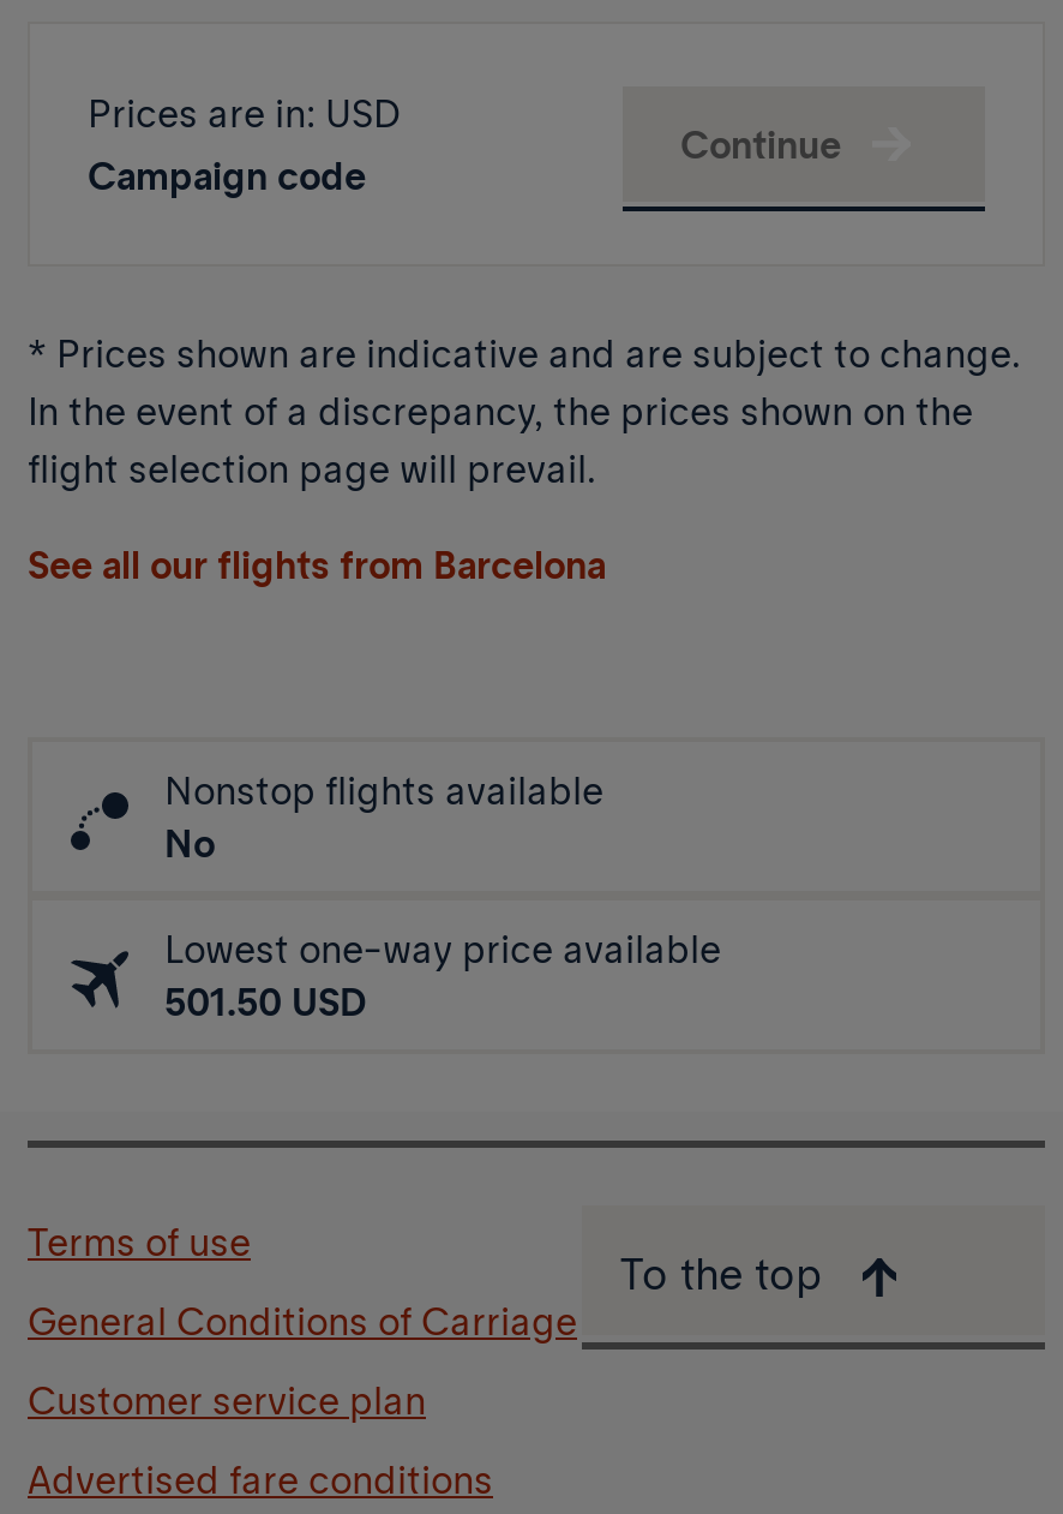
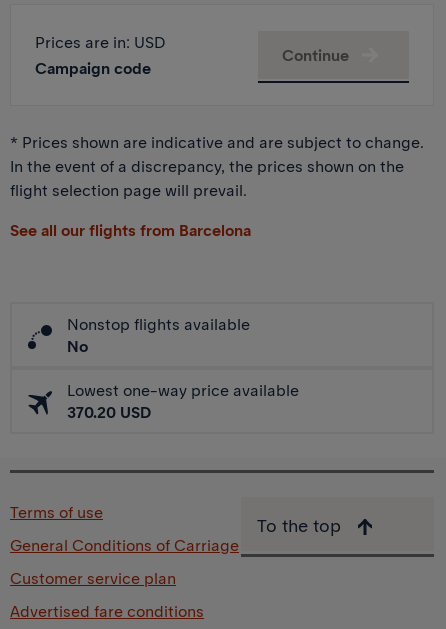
[164,977,366,1025] 501.50 USD -> [67,402,151,422] 370.20 USD

